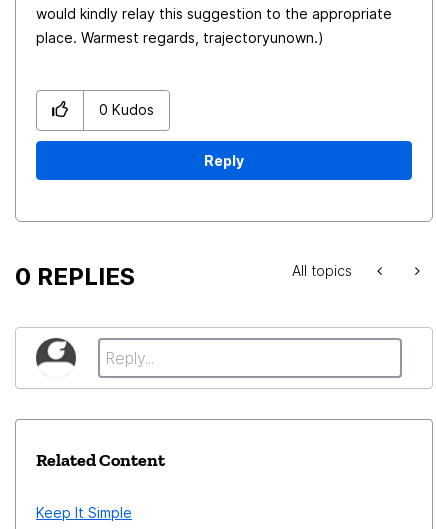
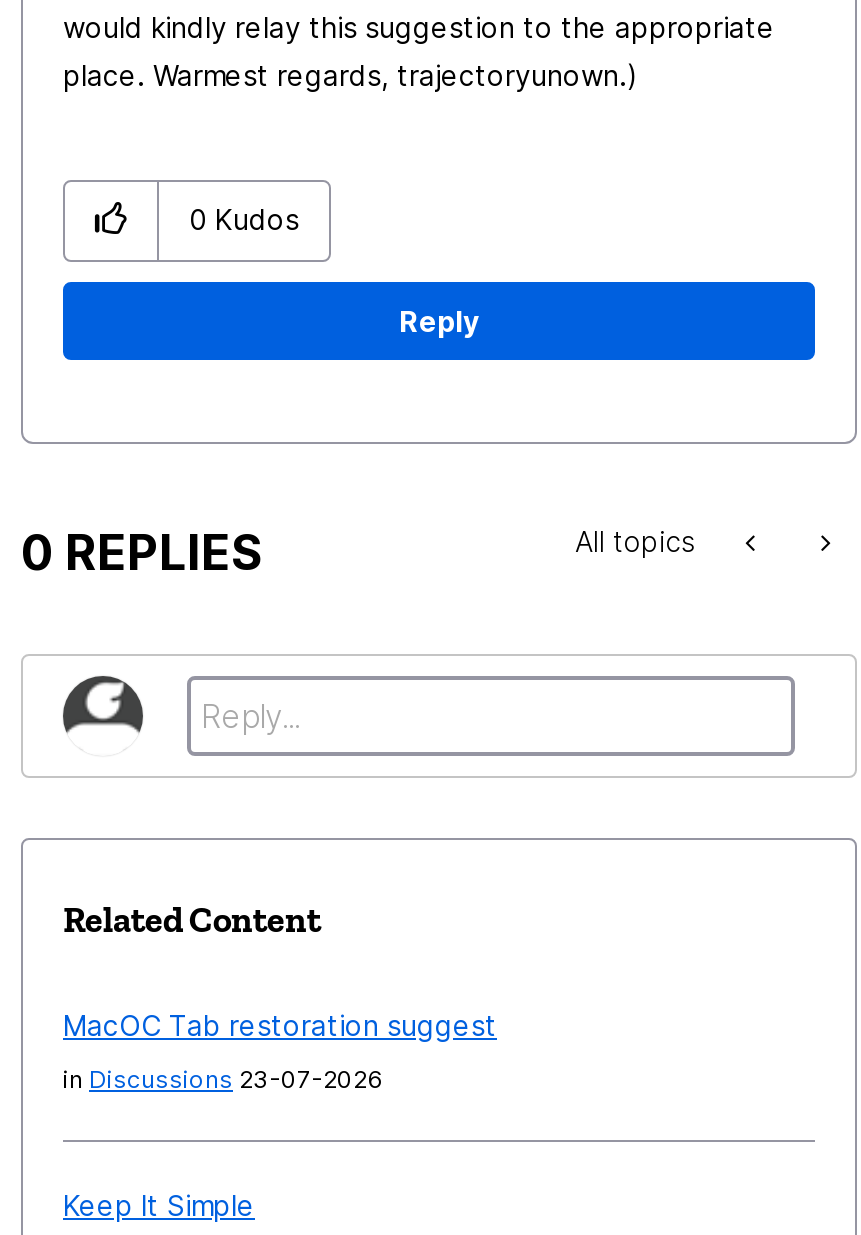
none -> [63,1008,497,1094] MacOC Tab restoration suggest | in Discussions 23-07-2026

